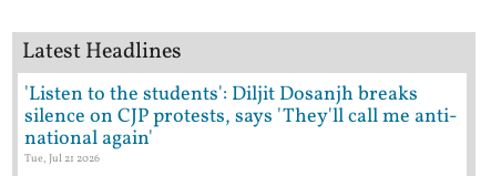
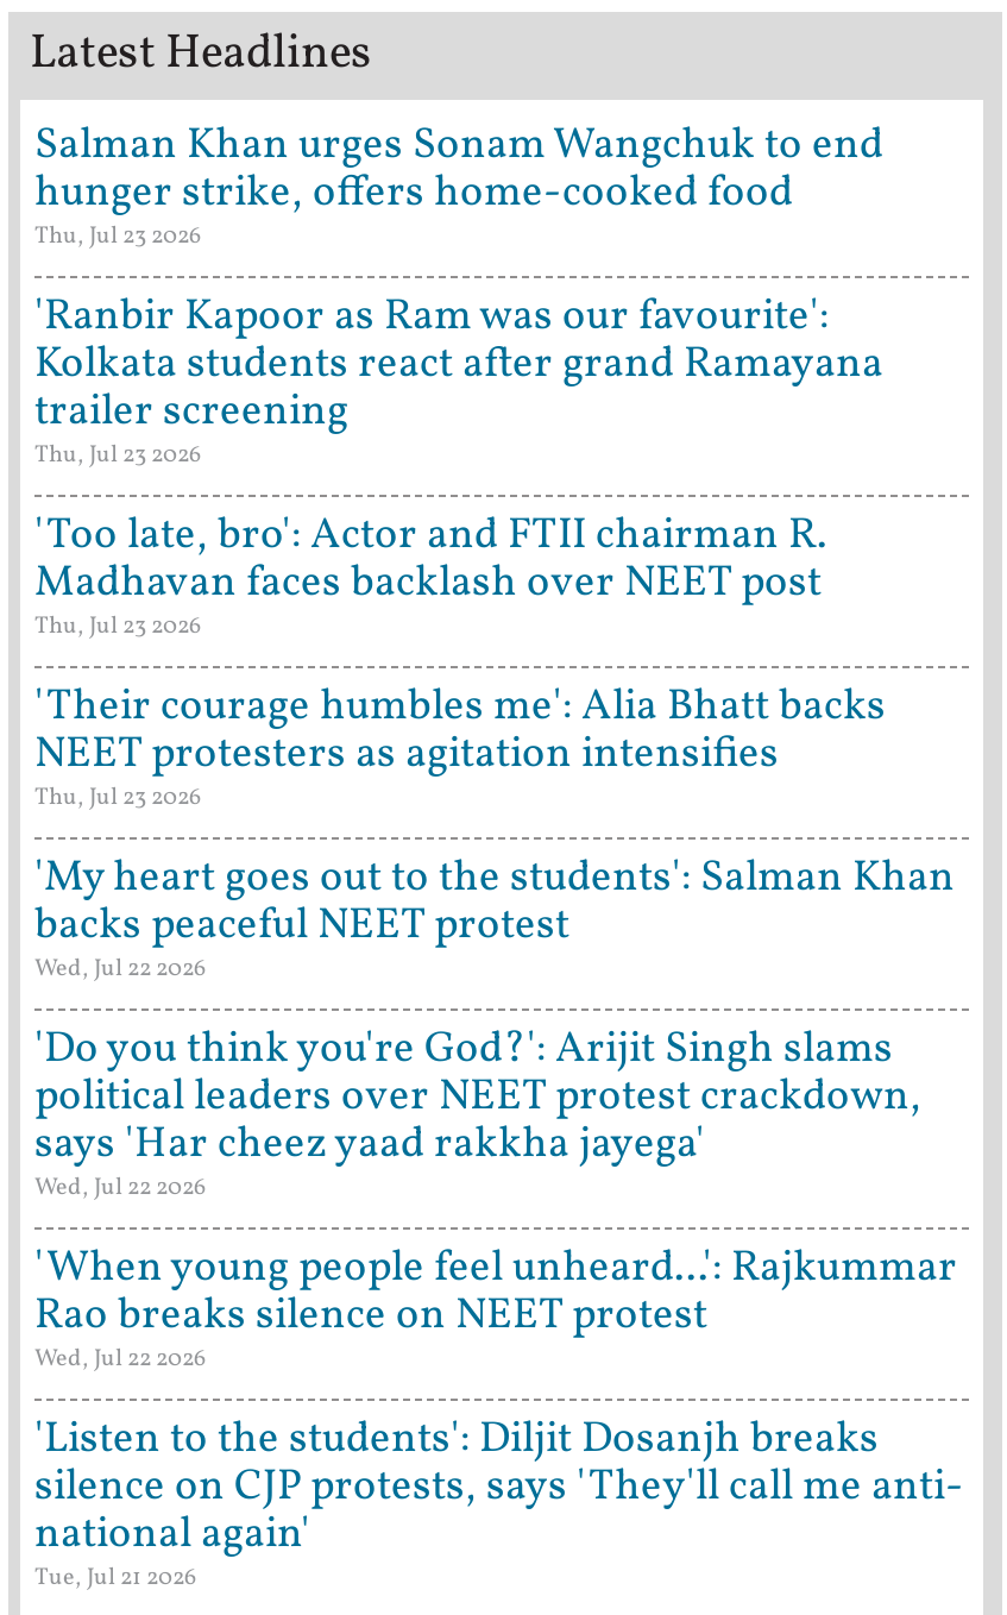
none -> [34,116,957,1374] Salman Khan urges Sonam Wangchuk to end | hunger strike, offers home-cooked food | Thu, Jul 23 2026 | 'Ranbir Kapoor as Ram was our favourite': | Kolkata students react after grand Ramayana | trailer screening | Thu, Jul 23 2026 | 'Too late, bro': Actor and FTII chairman R. | Madhavan faces backlash over NEET post | Thu, Jul 23 2026 | 'Their courage humbles me': Alia Bhatt backs | NEET protesters as agitation intensifies | Thu, Jul 23 2026 | 'My heart goes out to the students': Salman Khan | backs peaceful NEET protest | Wed, Jul 22 2026 | 'Do you think you're God?': Arijit Singh slams | political leaders over NEET protest crackdown, | says 'Har cheez yaad rakkha jayega' | Wed, Jul 22 2026 | 'When young people feel unheard...': Rajkummar | Rao breaks silence on NEET protest | Wed, Jul 22 2026

